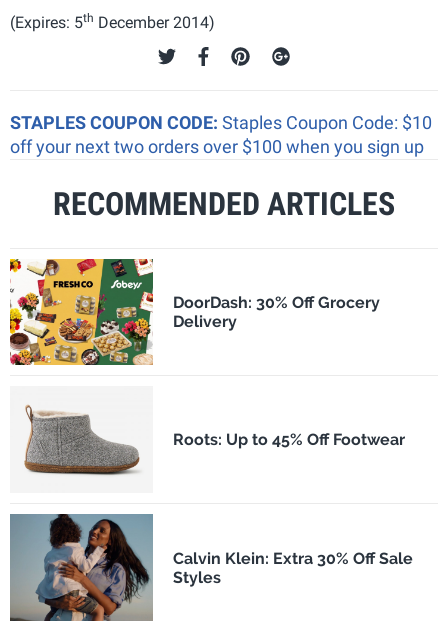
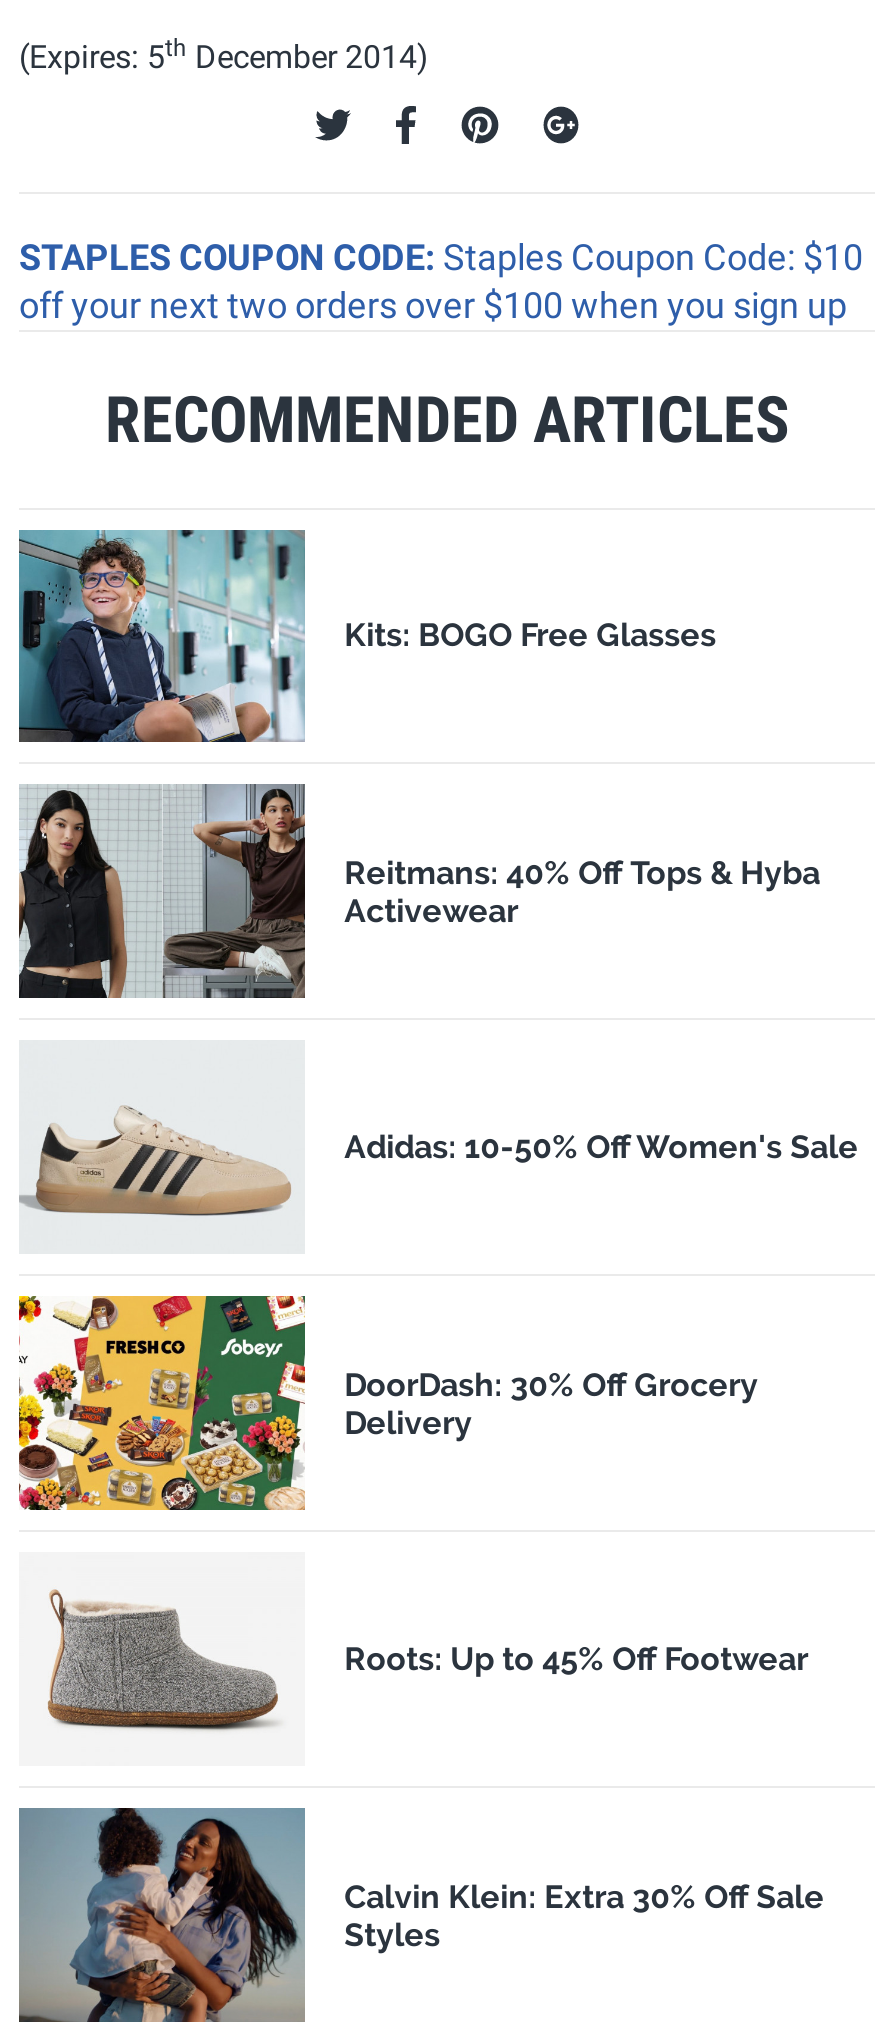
none -> [17,528,716,744] [image] | Kits: BOGO Free Glasses
none -> [17,782,820,1000] [image] | Reitmans: 40% Off Tops & Hyba | Activewear
none -> [21,1104,858,1218] [image] | Adidas: 10-50% Off Women's Sale

